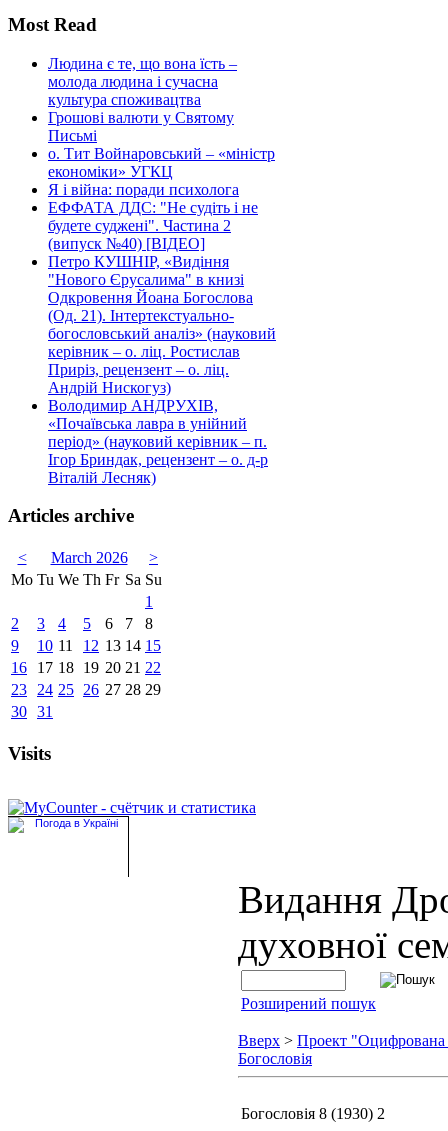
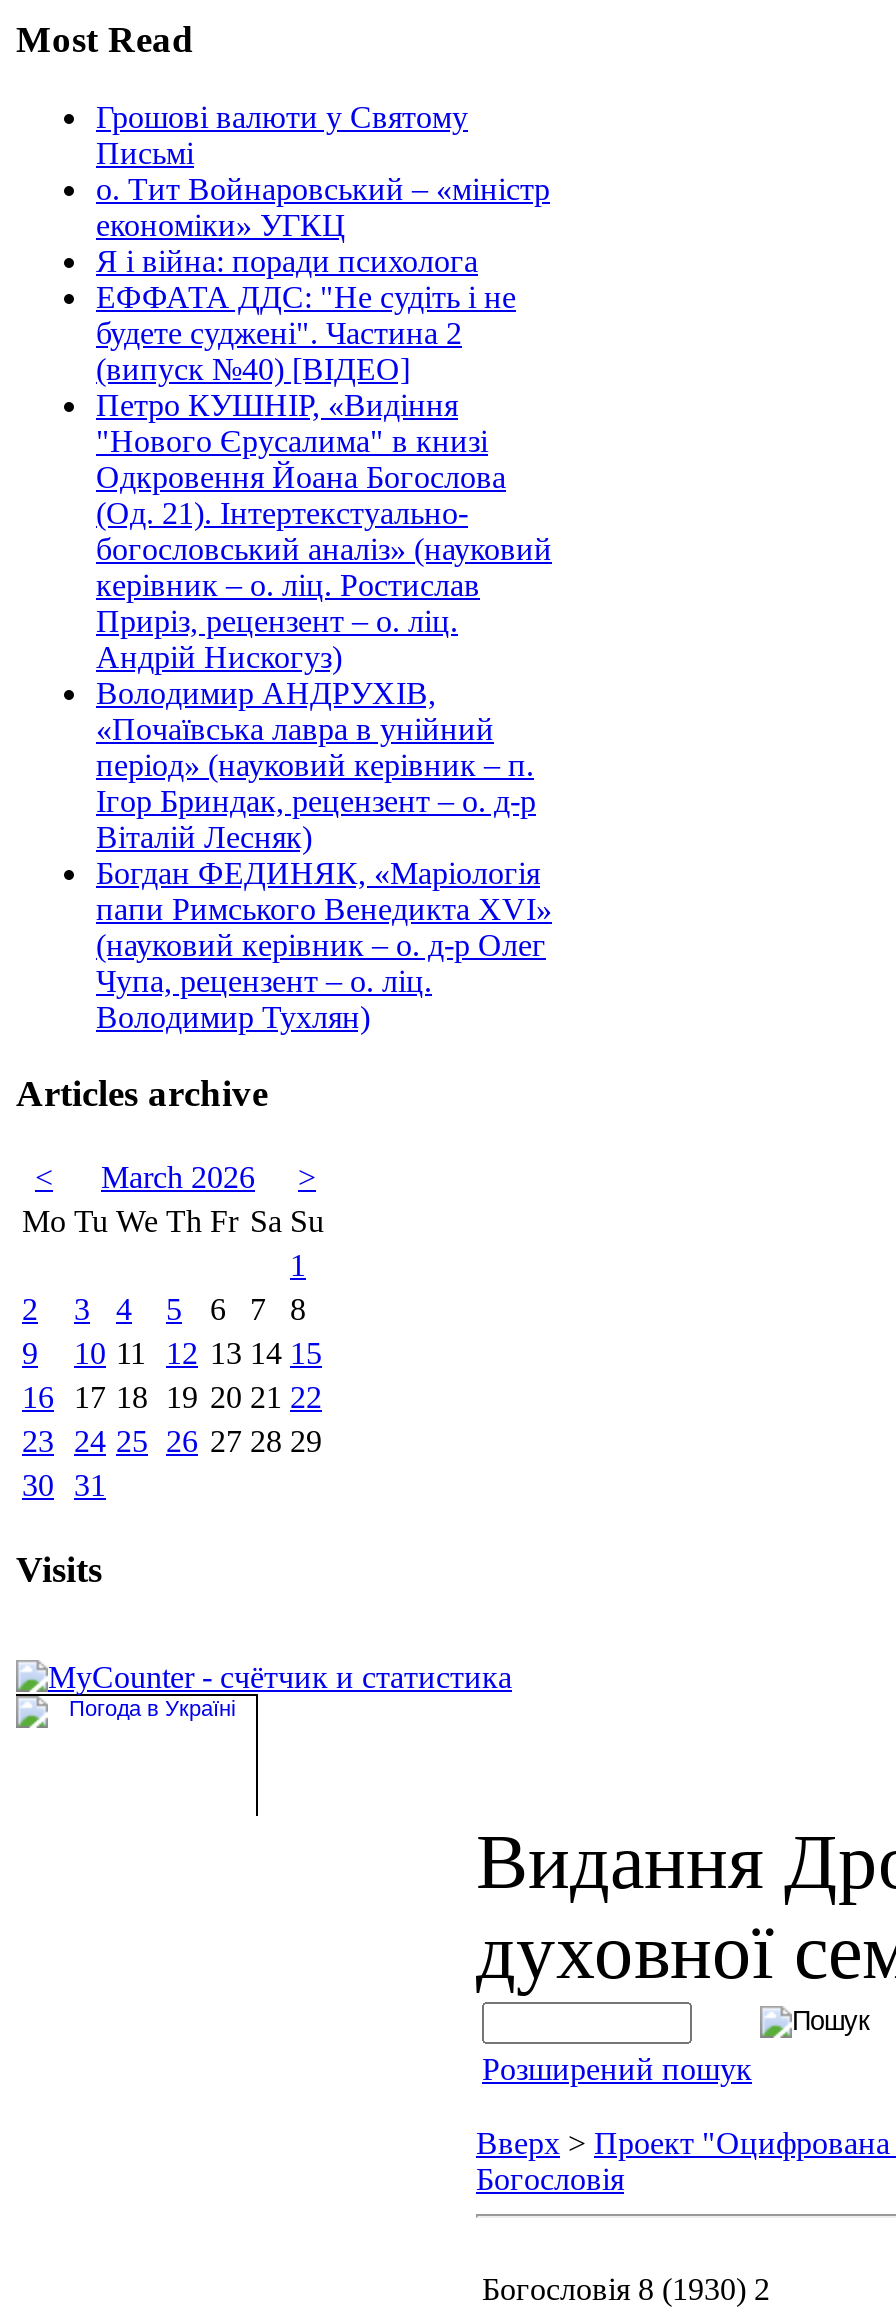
[48,54,237,107] Людина є те, що вона їсть – | молода людина і сучасна | культура споживацтва -> none
moved [48,108,276,485] -> [96,99,552,853]: Грошові валюти у Святому | Письмі | о. Тит Войнаровський – «міністр | ... | Ігор Бриндак, рецензент – о. д-р | Віталій Лесняк)
none -> [96,855,552,1033] Богдан ФЕДИНЯК, «Маріологія | папи Римського Венедикта XVI» | (науковий керівник – о. д-р Олег | Чупа, рецензент – о. ліц. | Володимир Тухлян)

